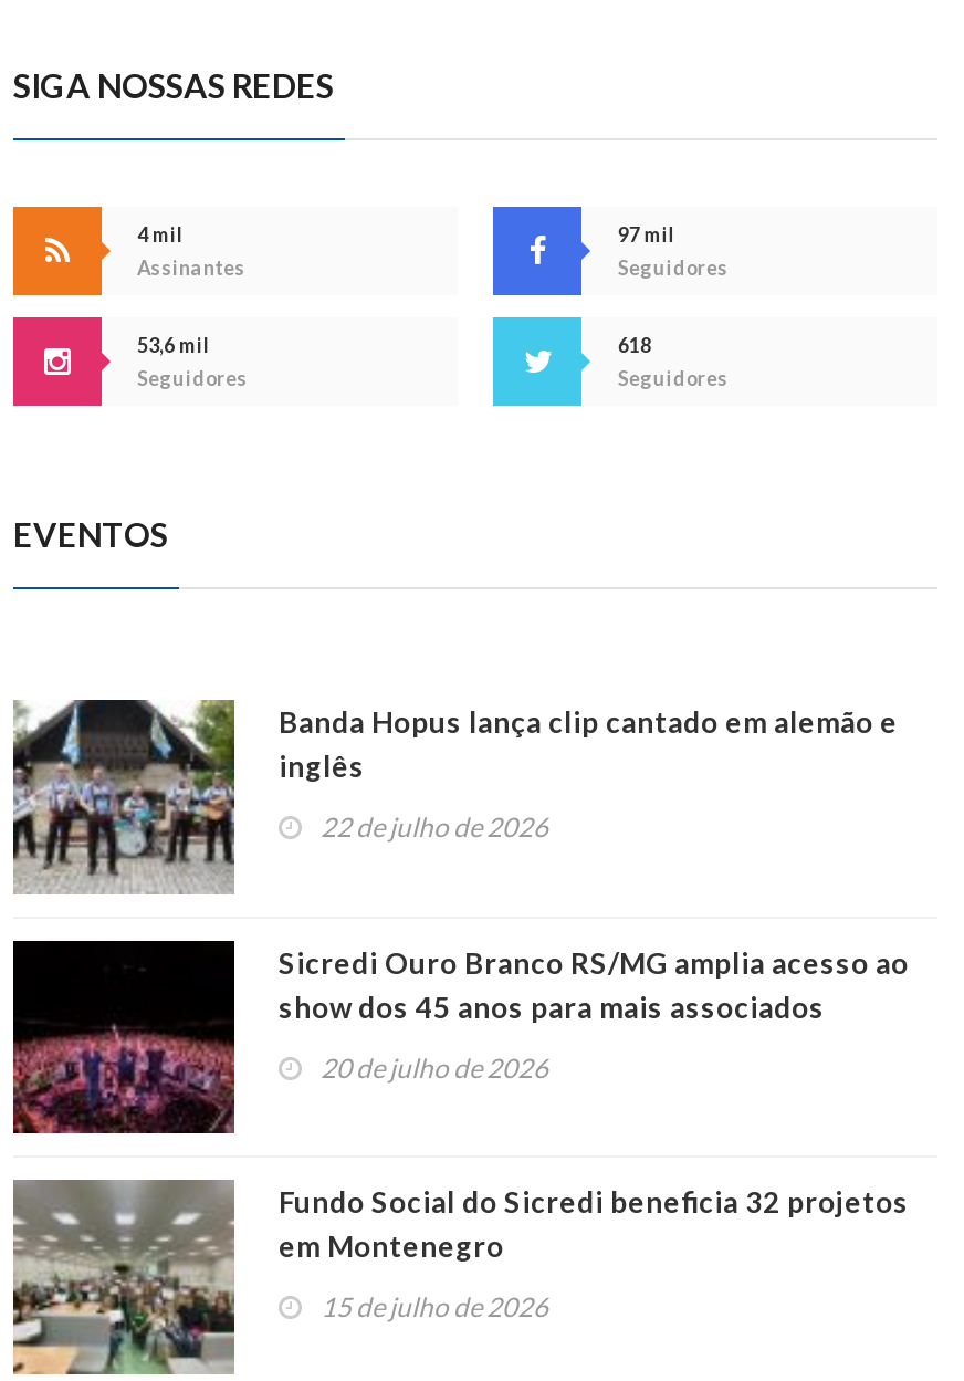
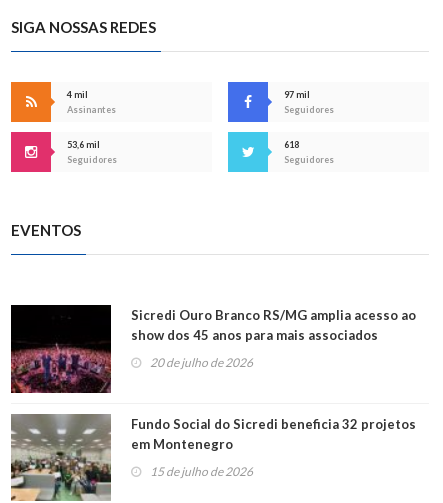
[11,698,898,894] [image] | Banda Hopus lança clip cantado em alemão e | inglês | 22 de julho de 2026 -> none

